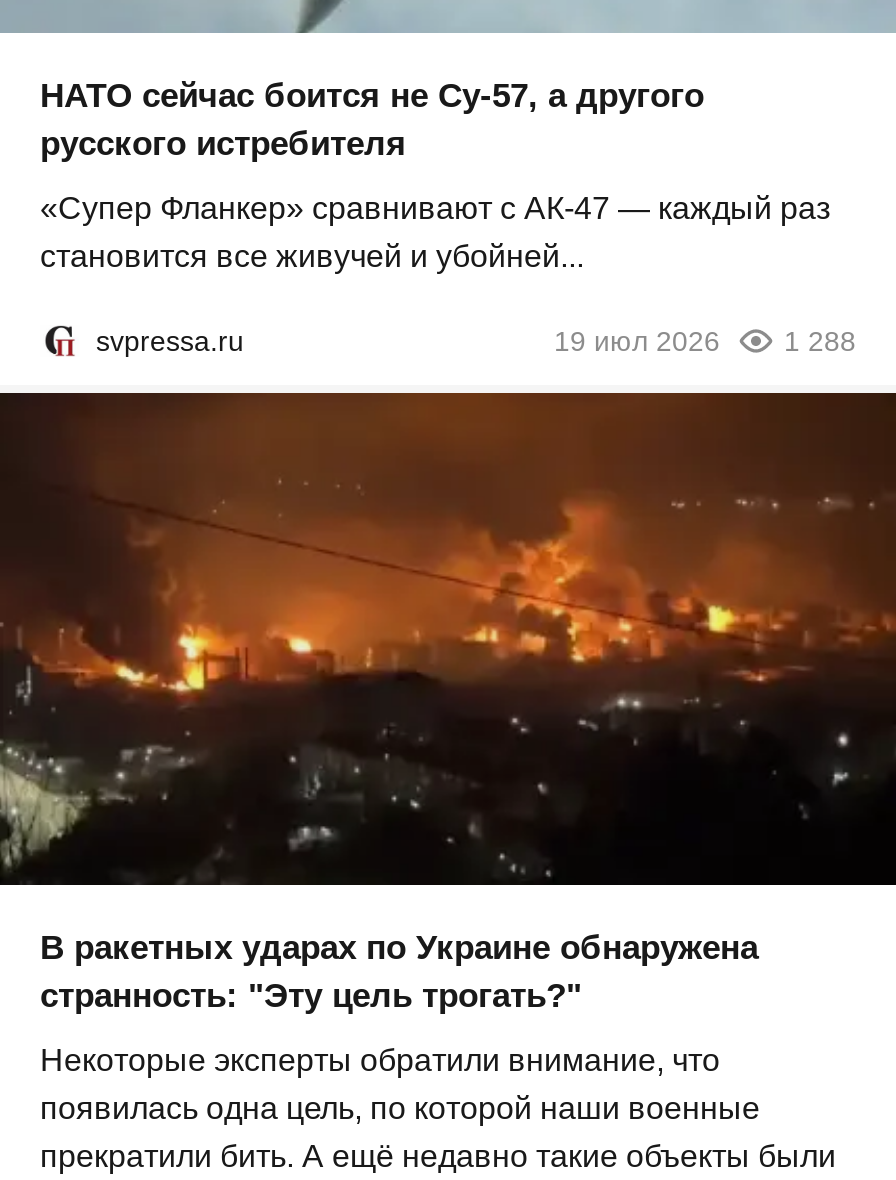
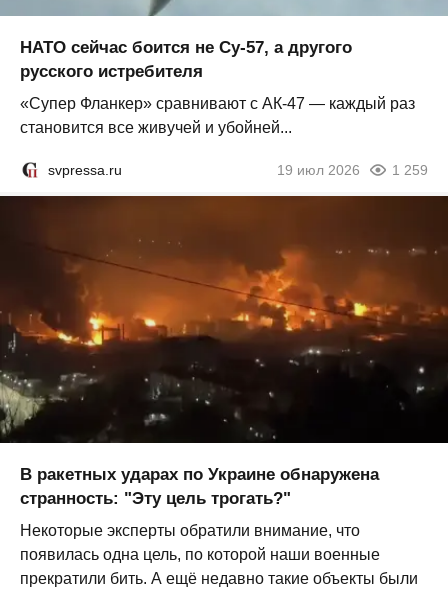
[554,325,856,357] 19 июл 2026 1 288 -> [277,162,428,178] 19 июл 2026 1 259

